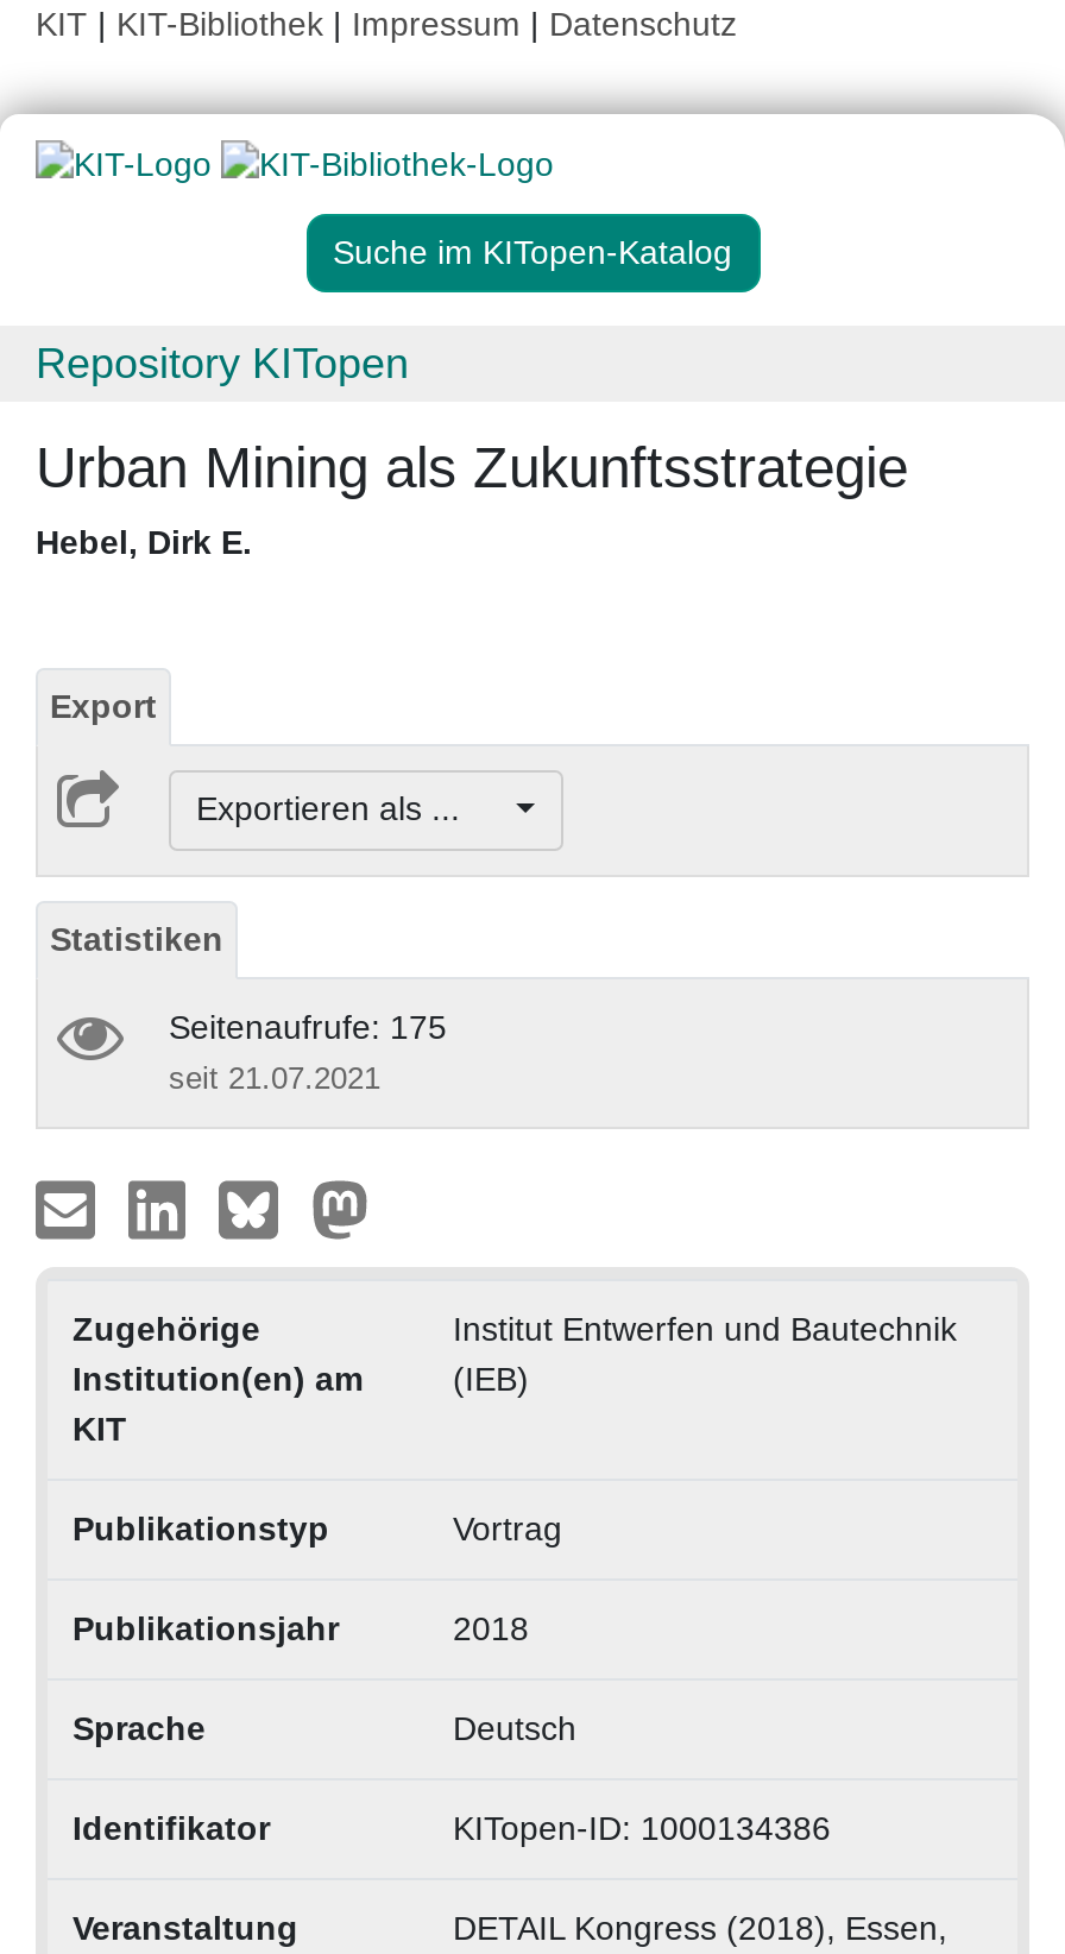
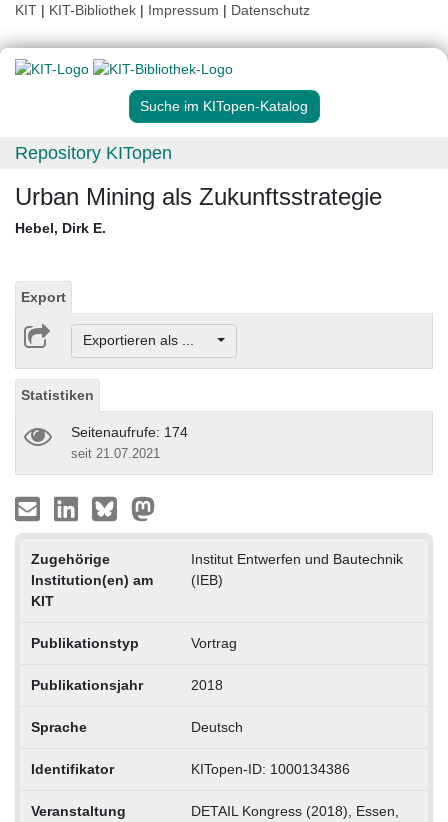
[169,1007,447,1045] Seitenaufrufe: 175 -> [71,423,188,439] Seitenaufrufe: 174

